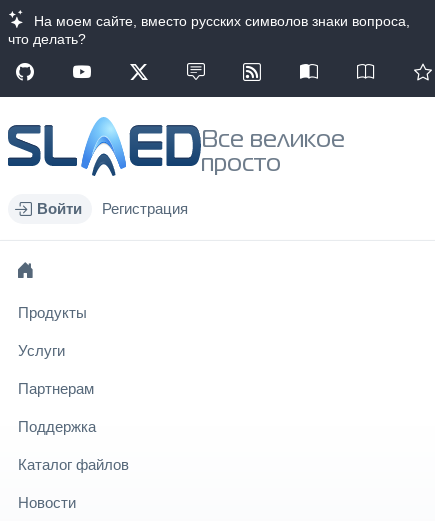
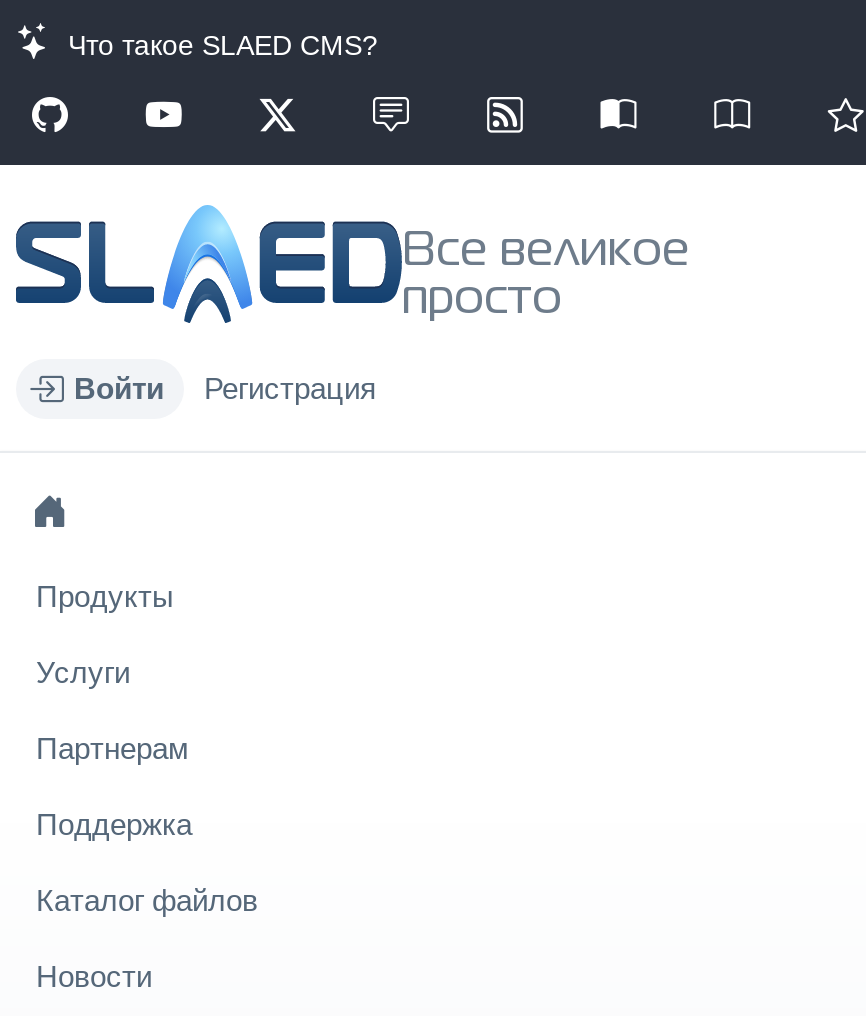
[8,13,410,47] На моем сайте, вместо русских символов знаки вопроса, | что делать? -> [52,29,378,61] Что такое SLAED CMS?

